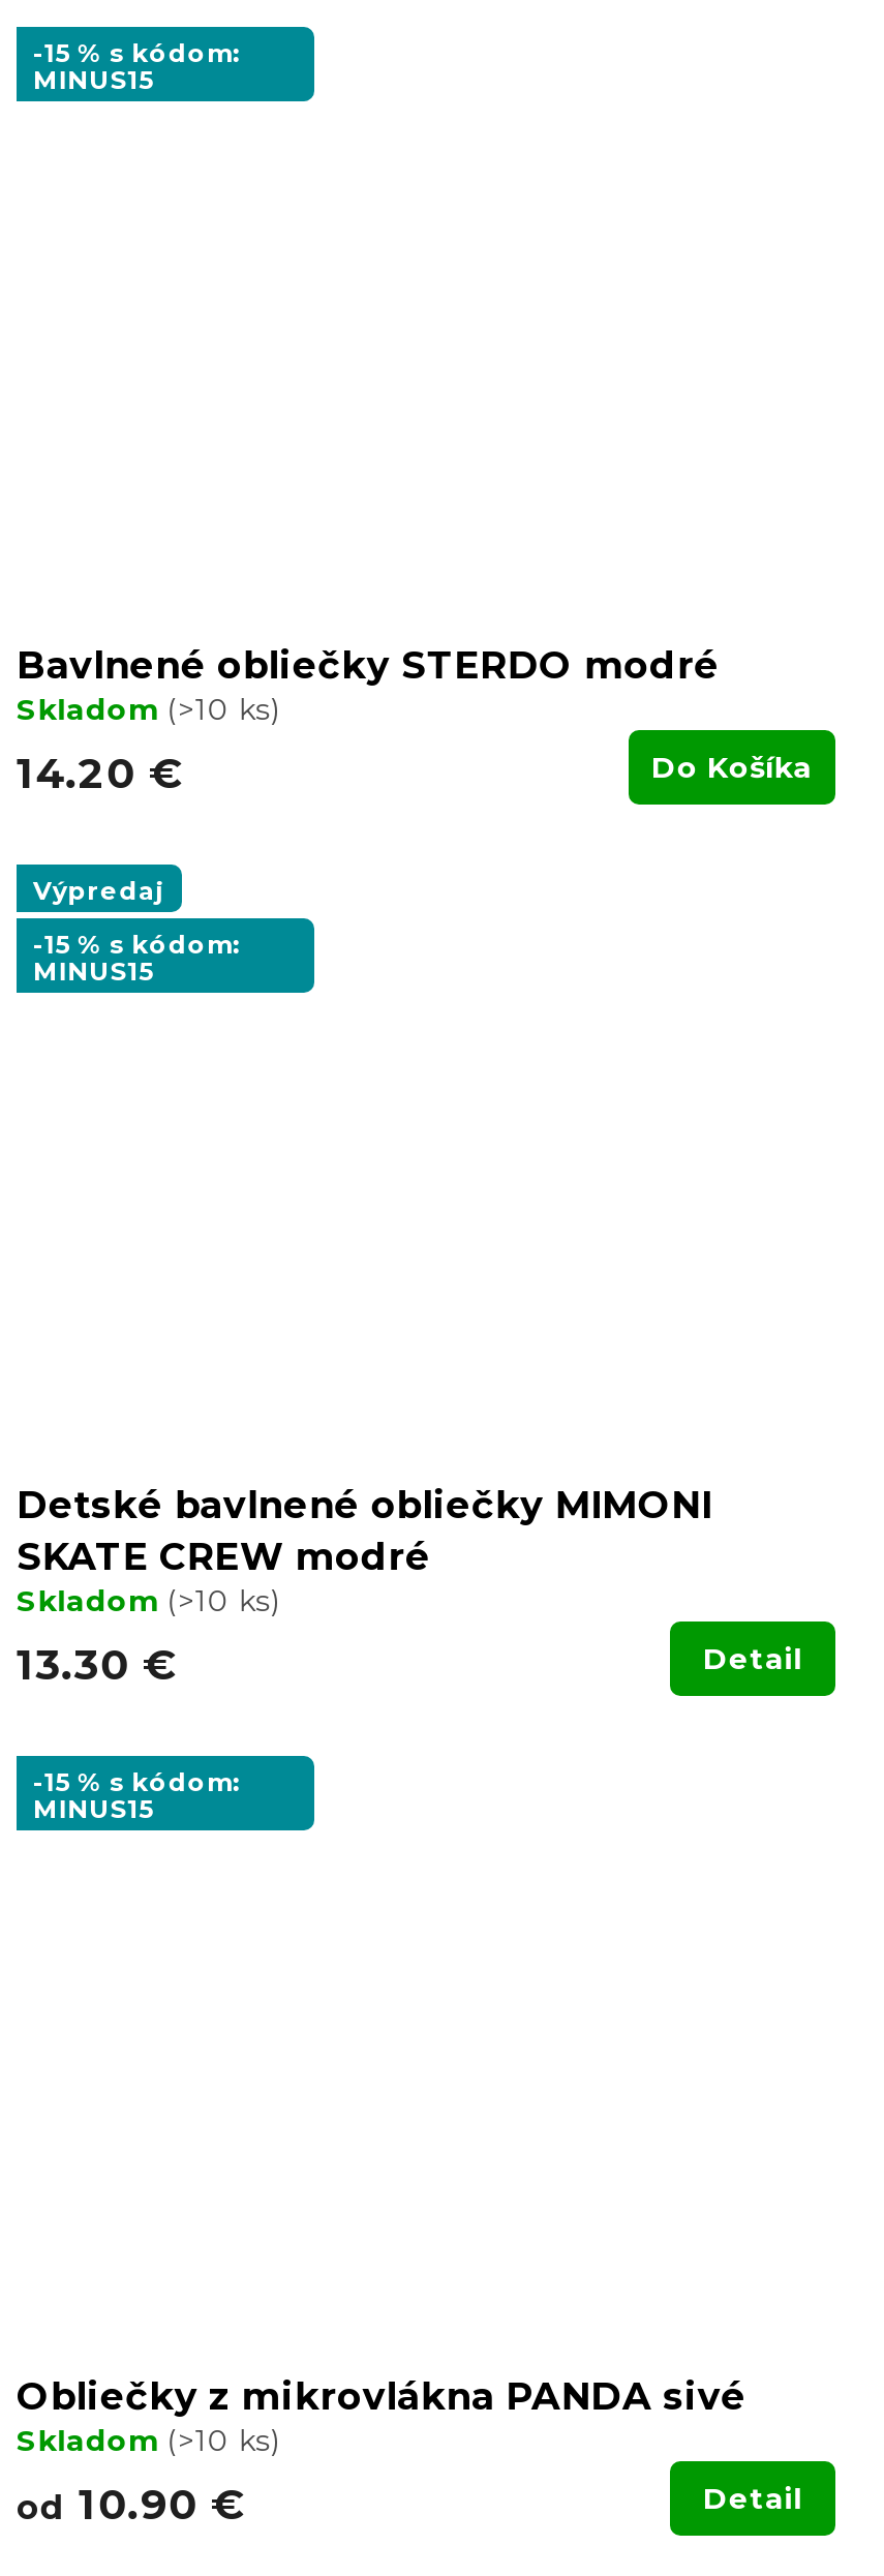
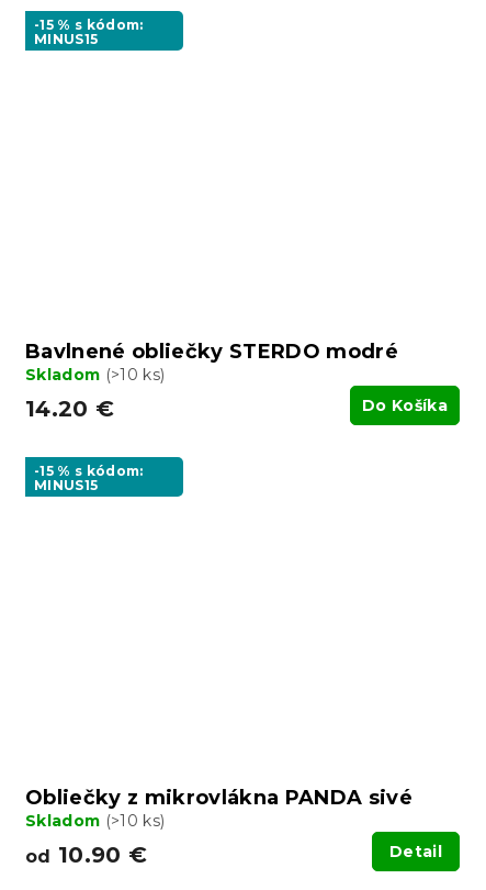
[33,875,239,987] Výpredaj | -15 % s kódom: | MINUS15 -> none
[17,1483,802,1689] Detské bavlnené obliečky MIMONI | SKATE CREW modré | Skladom (>10 ks) | 13.30 € | Detail -> none

